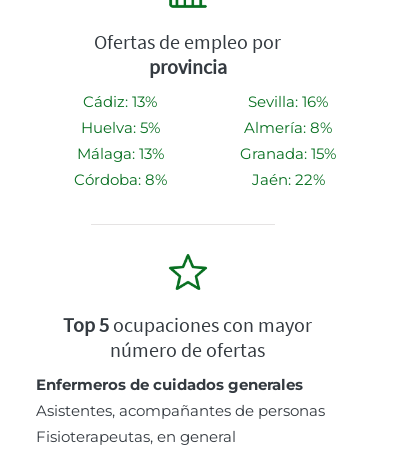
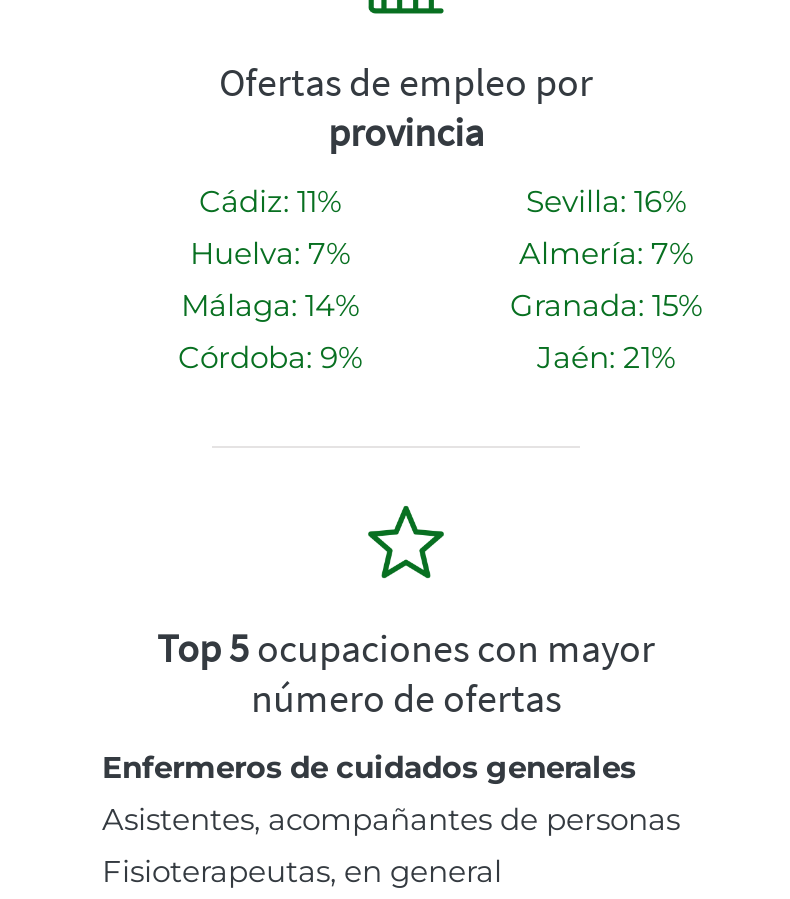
[83,92,157,111] Cádiz: 13% -> [199,183,341,221] Cádiz: 11%
[80,118,159,137] Huelva: 5% -> [190,235,350,273] Huelva: 7%
[244,118,332,137] Almería: 8% -> [519,235,693,273] Almería: 7%
[76,144,163,163] Málaga: 13% -> [181,287,359,325] Málaga: 14%
[73,170,166,189] Córdoba: 8% -> [178,339,362,377] Córdoba: 9%
[251,170,324,189] Jaén: 22% -> [537,339,675,377] Jaén: 21%

